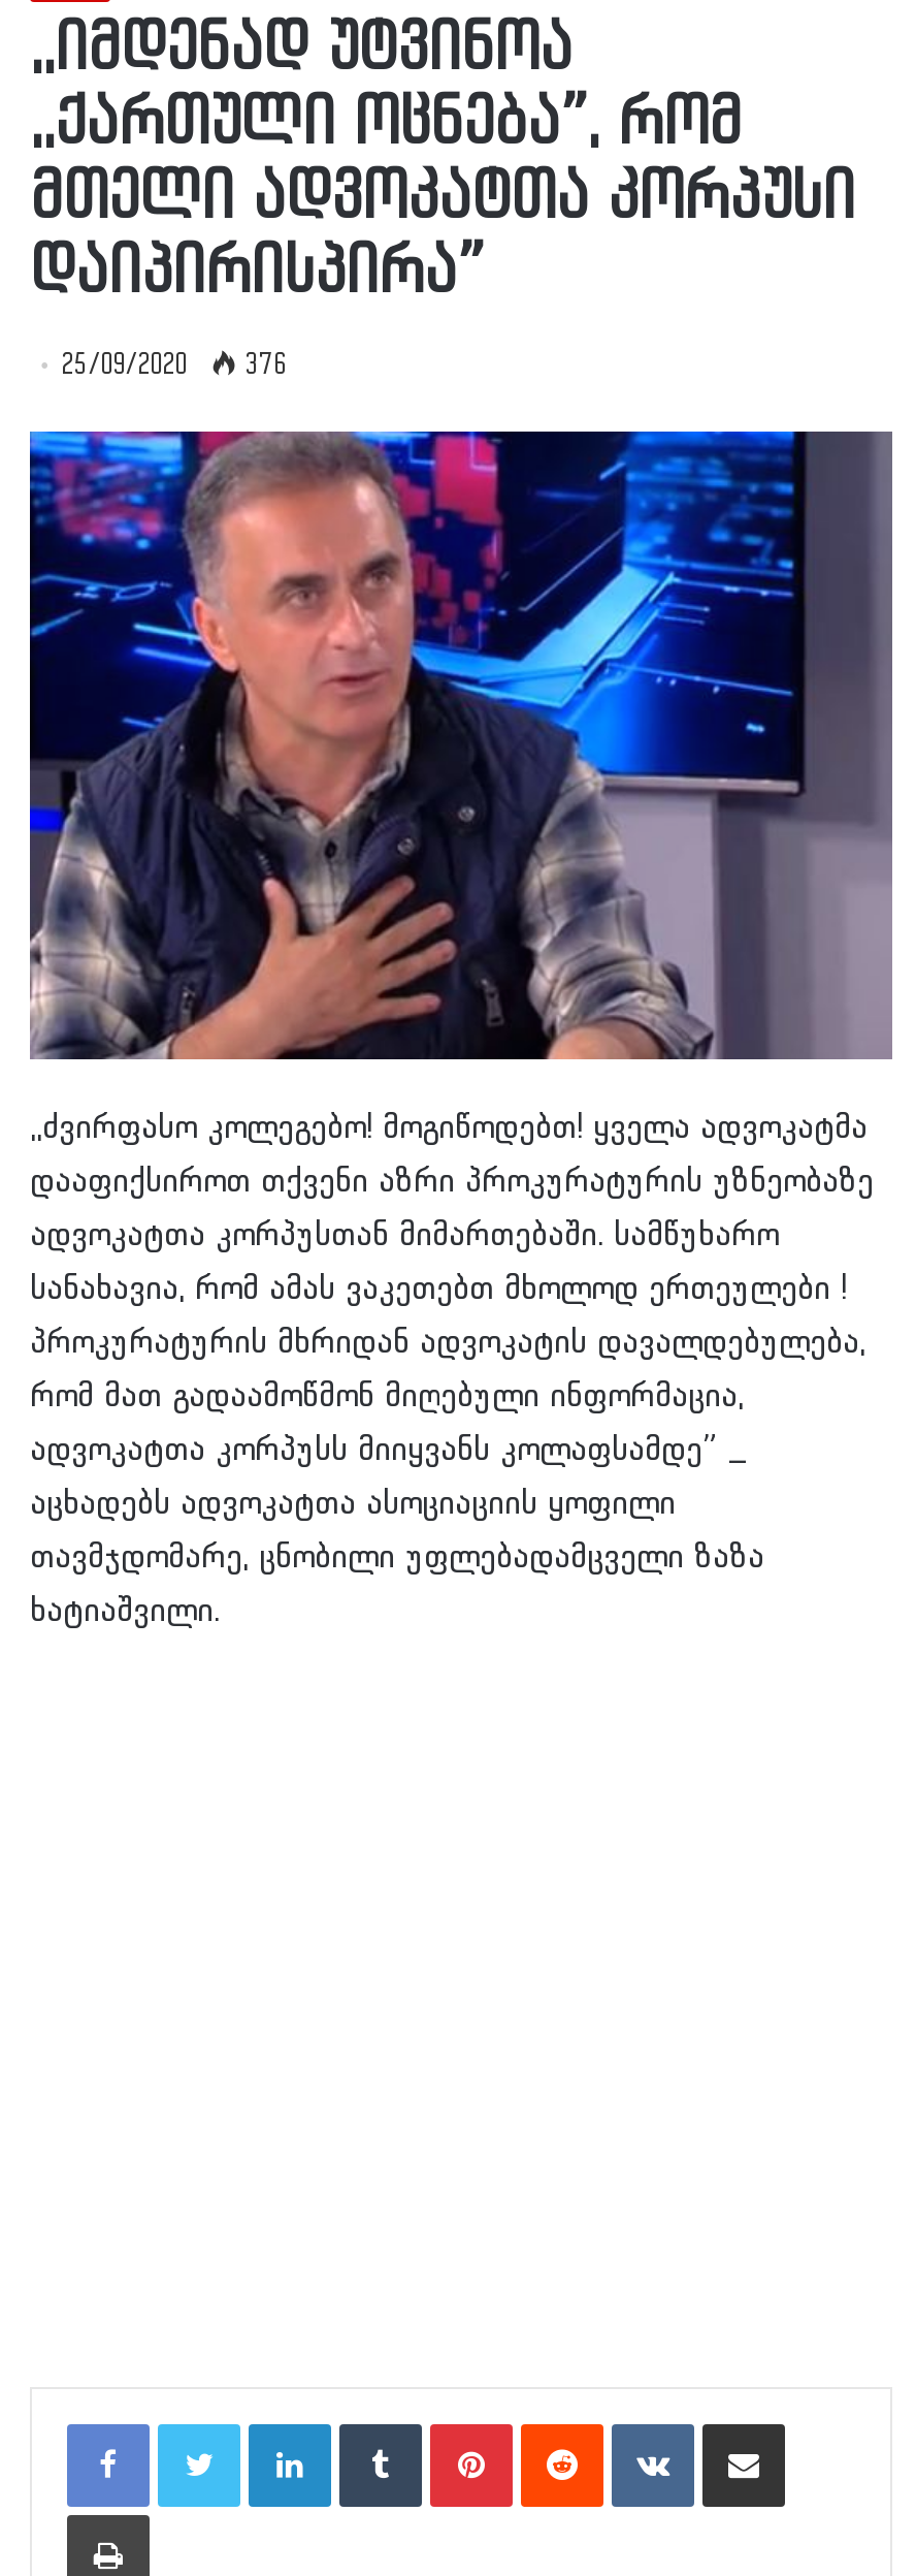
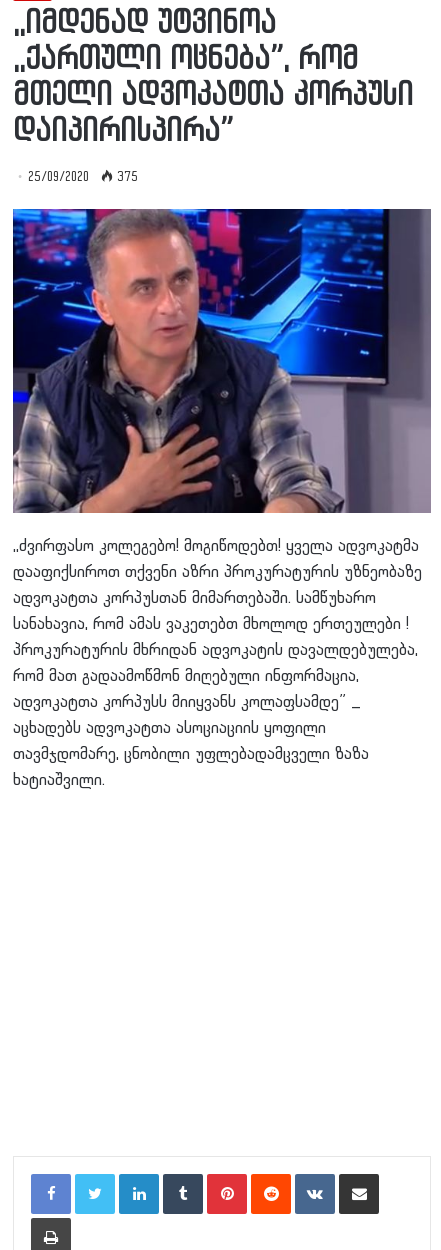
[61,351,286,380] 25/09/2020 376 -> [28,170,138,184] 25/09/2020 375

